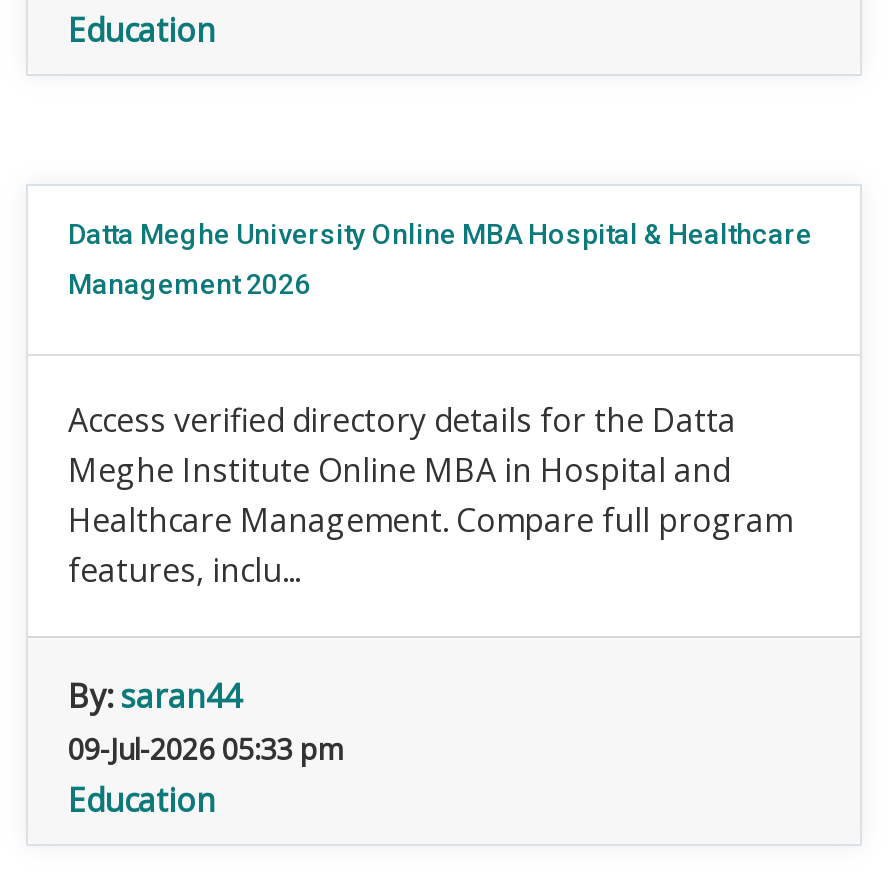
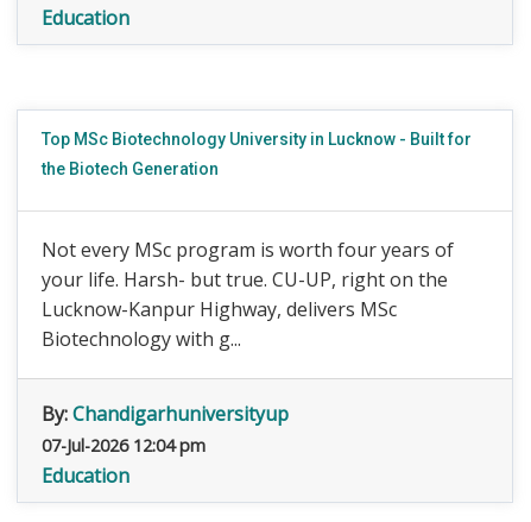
[68,218,812,250] Datta Meghe University Online MBA Hospital & Healthcare -> [42,130,472,149] Top MSc Biotechnology University in Lucknow - Built for
[68,268,310,300] Management 2026 -> [42,159,219,178] the Biotech Generation
[68,398,792,592] Access verified directory details for the Datta | Meghe Institute Online MBA in Hospital and | Healthcare Management. Compare full program | features, inclu... -> [42,237,454,352] Not every MSc program is worth four years of | your life. Harsh- but true. CU-UP, right on the | Lucknow-Kanpur Highway, delivers MSc | Biotechnology with g...
[68,674,344,768] By: saran44 | 09-Jul-2026 05:33 pm -> [42,401,289,457] By: Chandigarhuniversityup | 07-Jul-2026 12:04 pm

